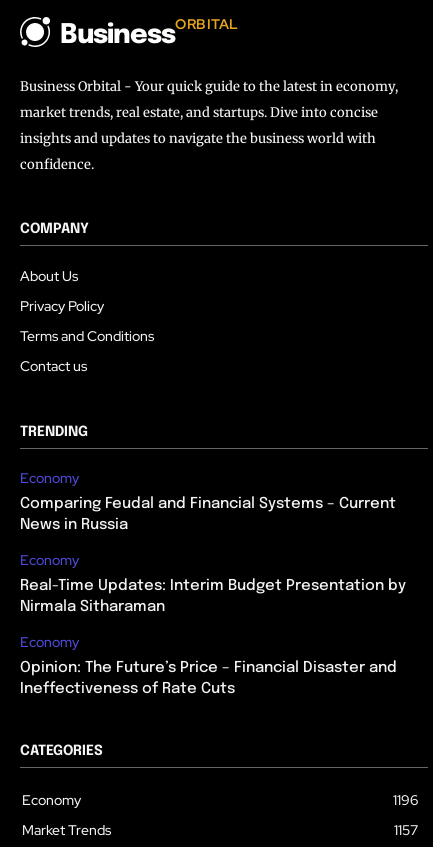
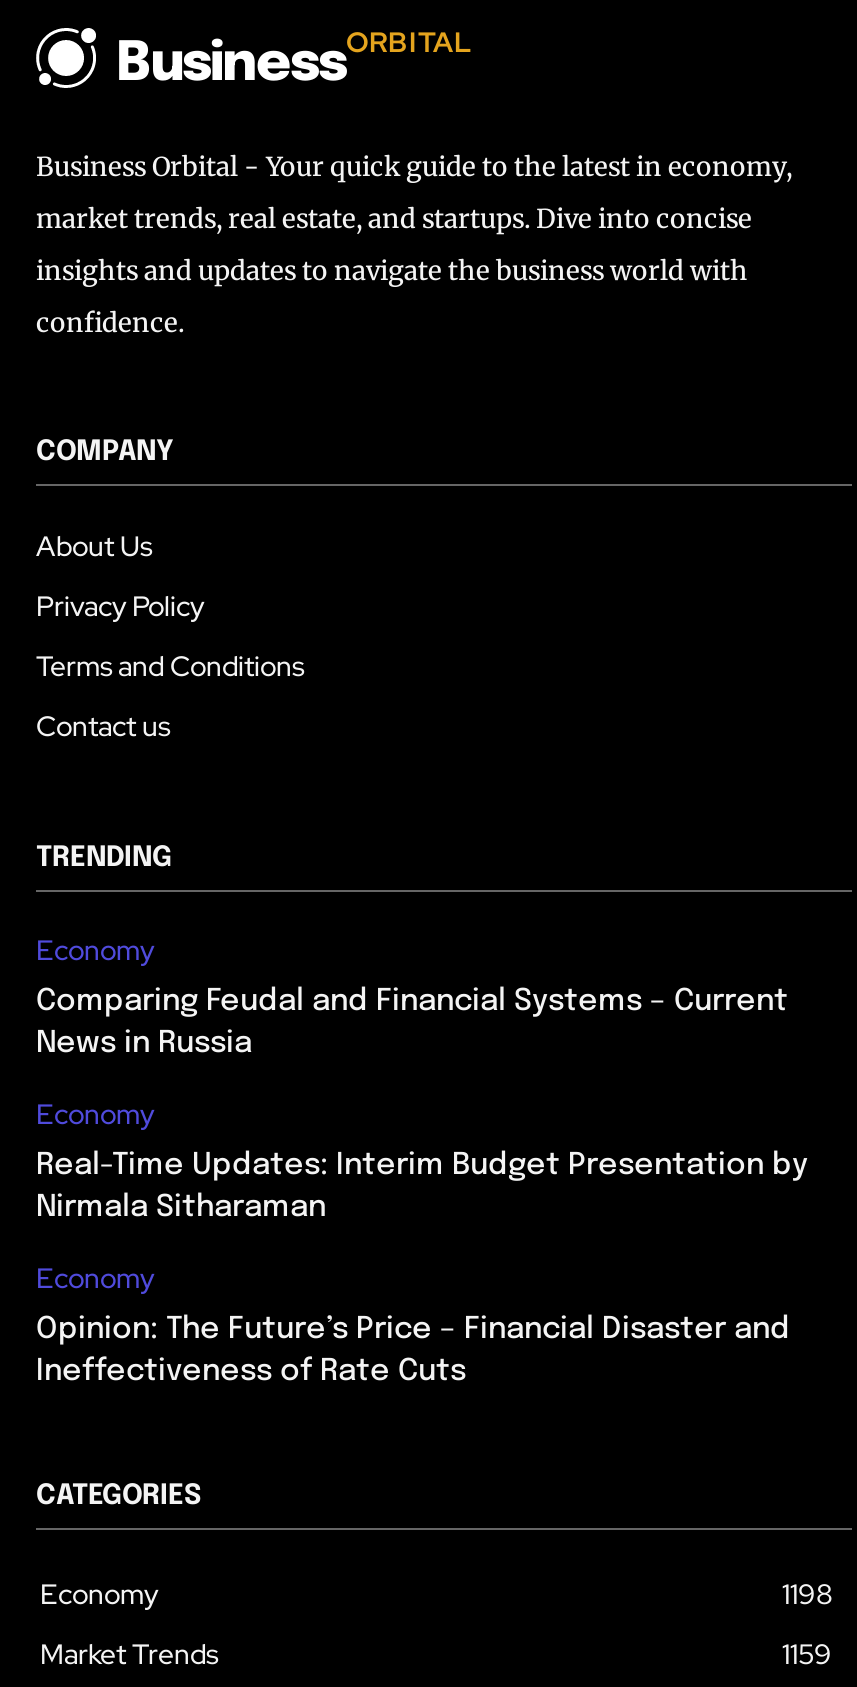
[393,791,418,809] 1196 -> [782,1576,832,1612] 1198
[394,821,418,839] 1157 -> [782,1636,832,1672] 1159

